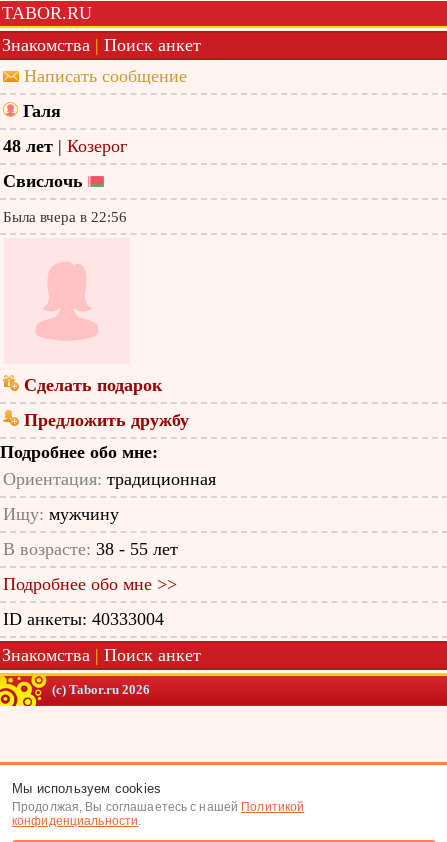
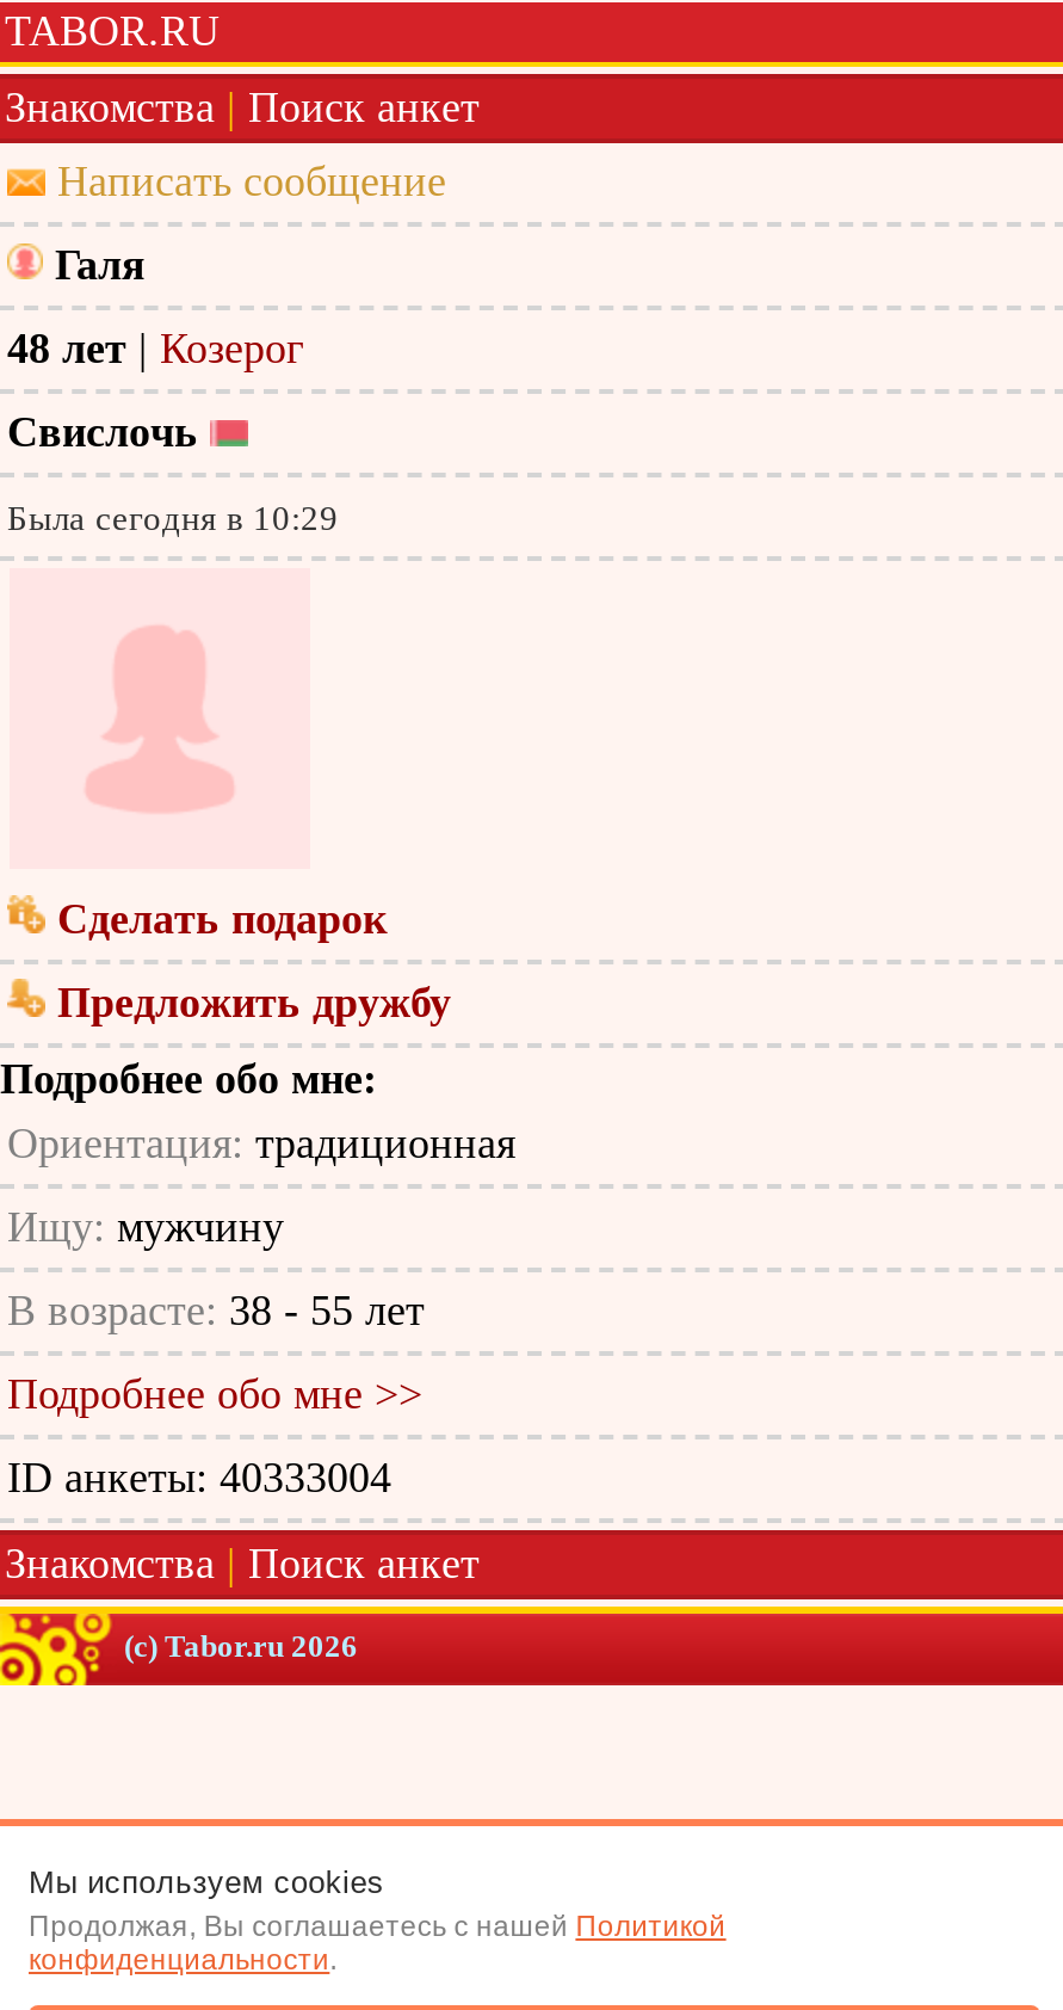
[3,209,127,225] Была вчера в 22:56 -> [7,499,339,537] Была сегодня в 10:29

